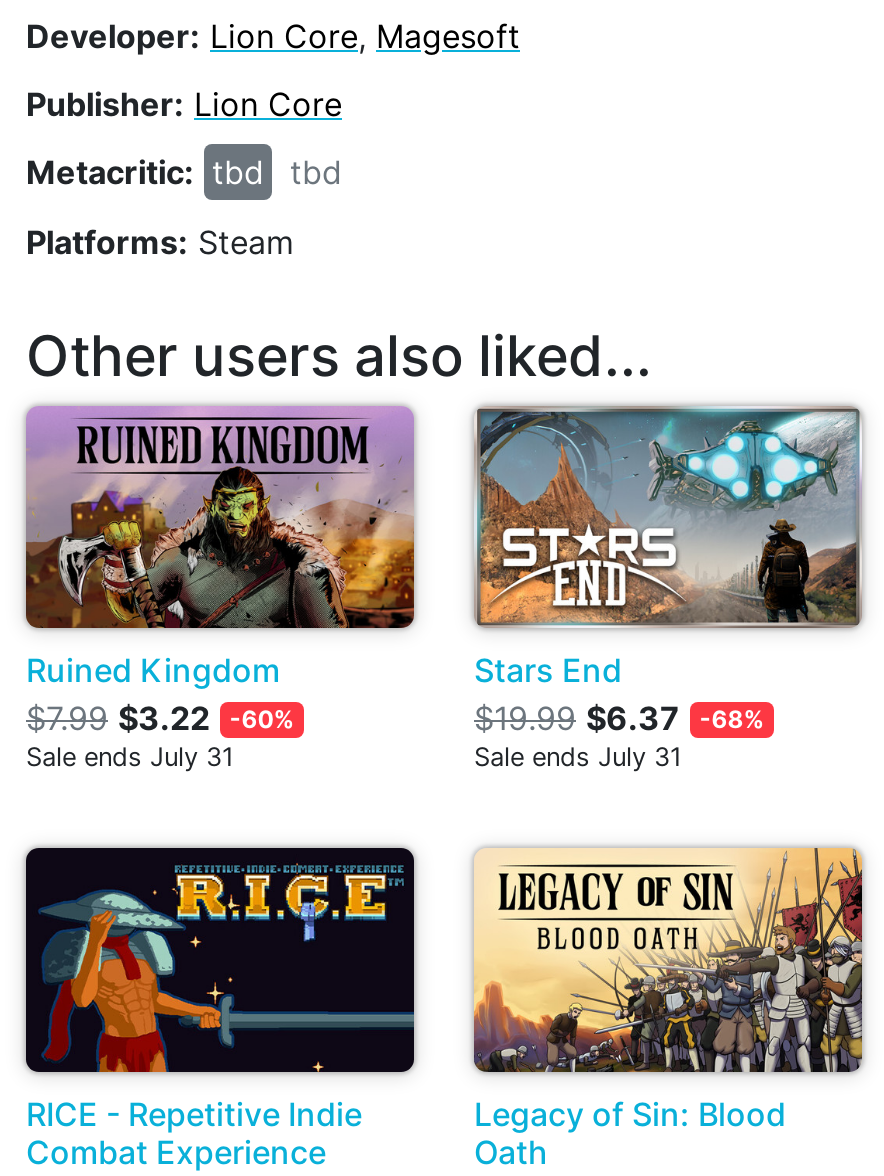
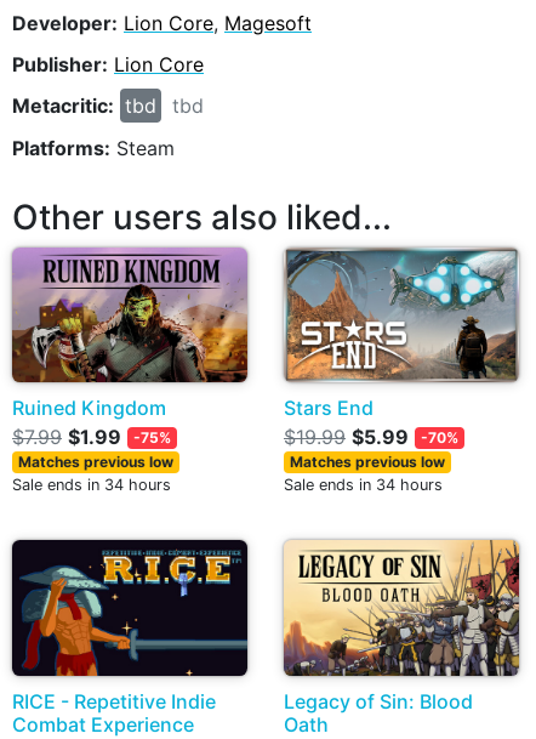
[26,699,294,773] $7.99 $3.22 | -60% | Sale ends July 31 -> [12,425,173,494] $7.99 $1.99 | -75% | Matches previous low | Sale ends in 34 hours
[474,699,764,773] $19.99 $6.37 | -68% | Sale ends July 31 -> [284,425,458,494] $19.99 $5.99 | -70% | Matches previous low | Sale ends in 34 hours

